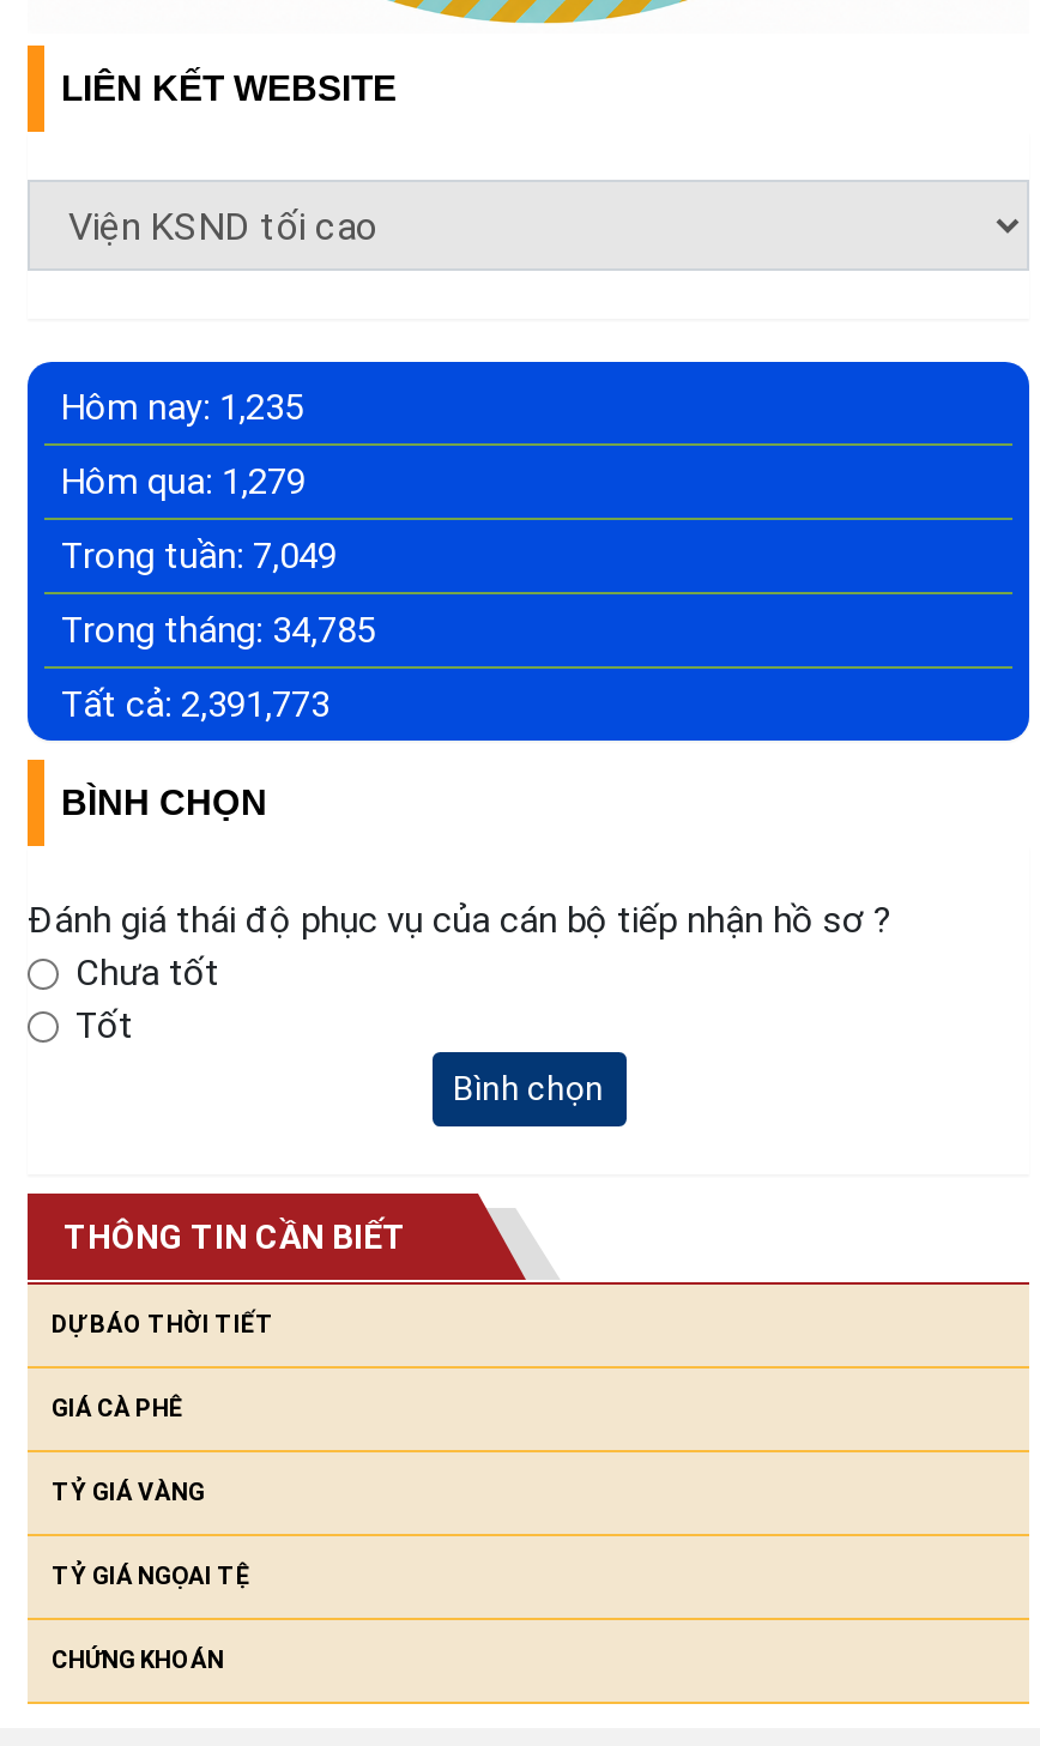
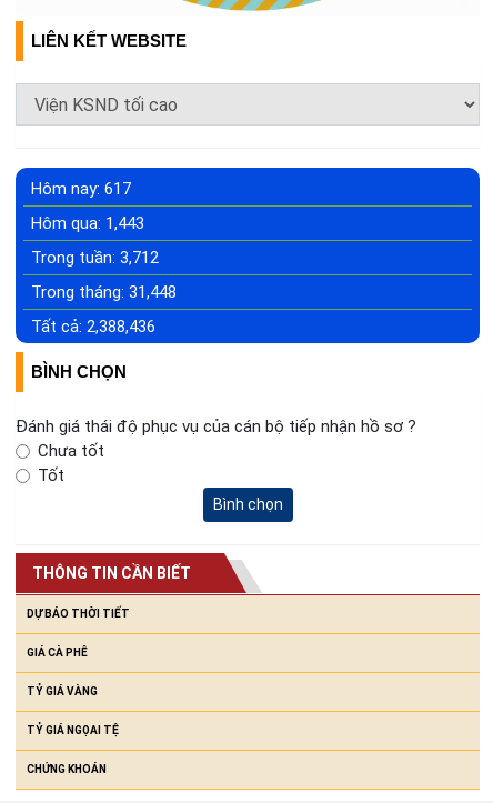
[61,387,303,430] Hôm nay: 1,235 -> [31,179,131,199] Hôm nay: 617
[61,461,306,504] Hôm qua: 1,279 -> [31,214,144,234] Hôm qua: 1,443
[61,535,337,578] Trong tuần: 7,049 -> [31,248,159,268] Trong tuần: 3,712
[61,609,375,653] Trong tháng: 34,785 -> [31,282,177,302] Trong tháng: 31,448
[61,684,329,727] Tất cả: 2,391,773 -> [31,317,155,337] Tất cả: 2,388,436

